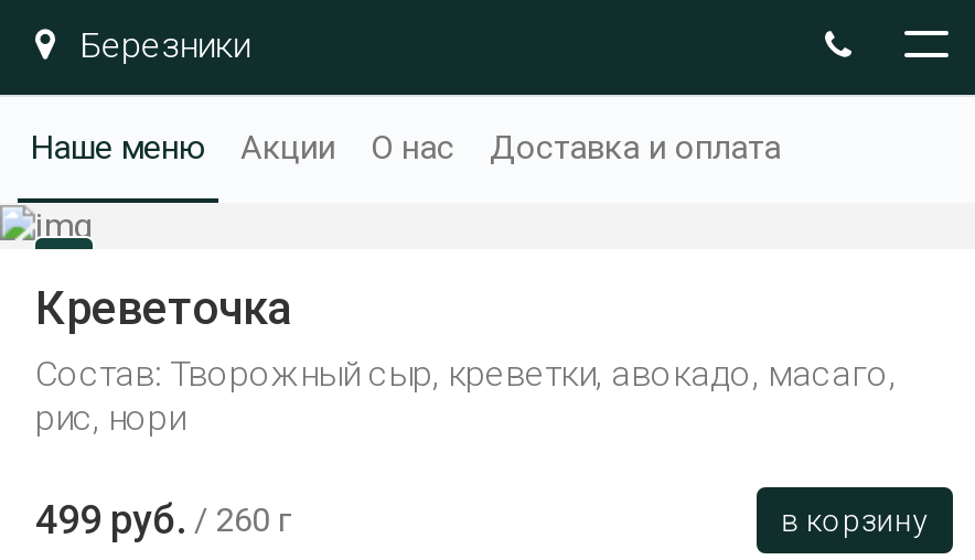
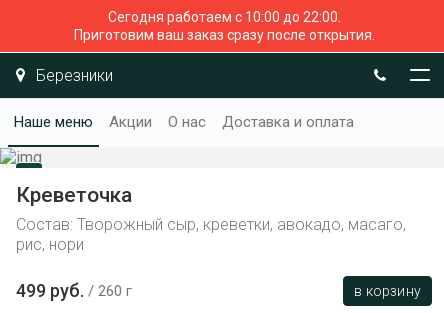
none -> [73,9,374,43] Сегодня работаем с 10:00 до 22:00. | Приготовим ваш заказ сразу после открытия.

